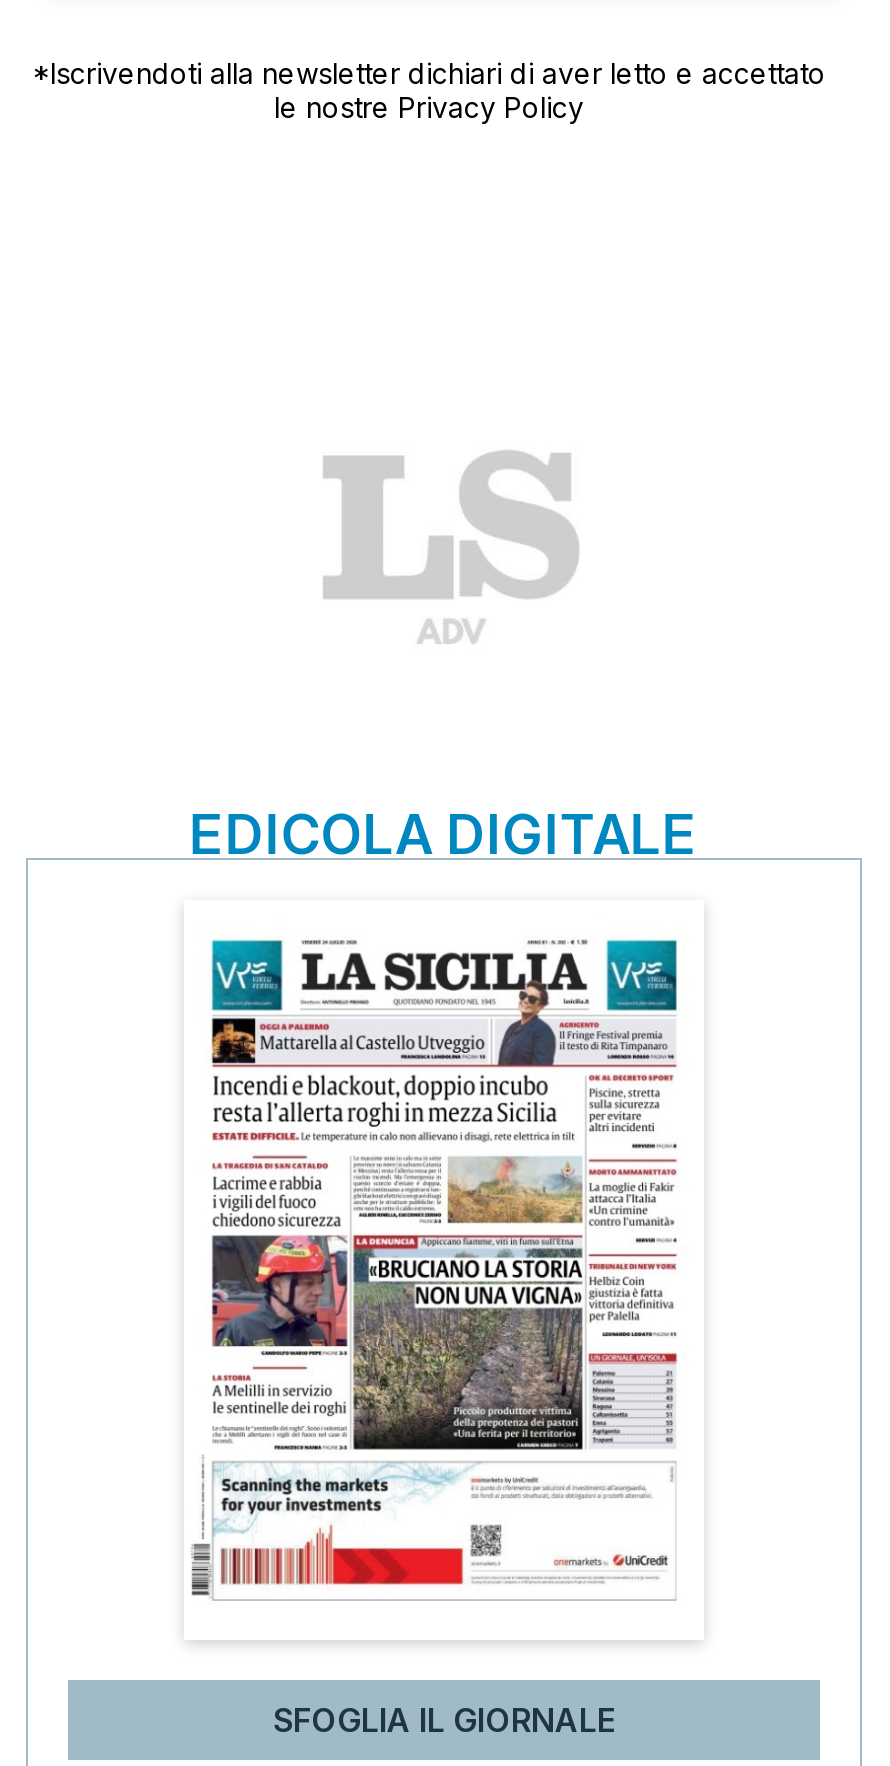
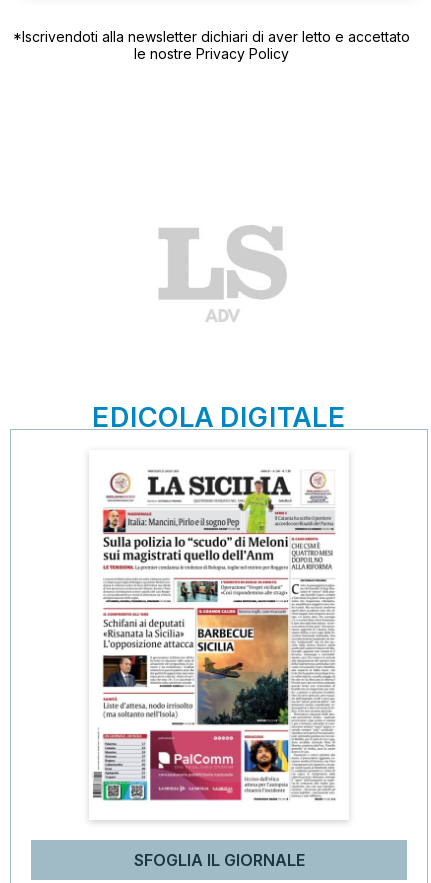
[198,938,678,1600] [image] -> [95,470,335,801] [image]

